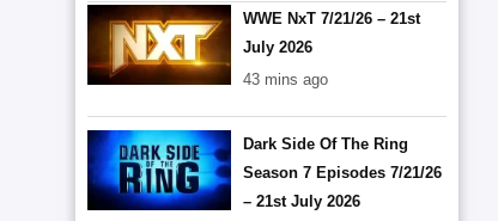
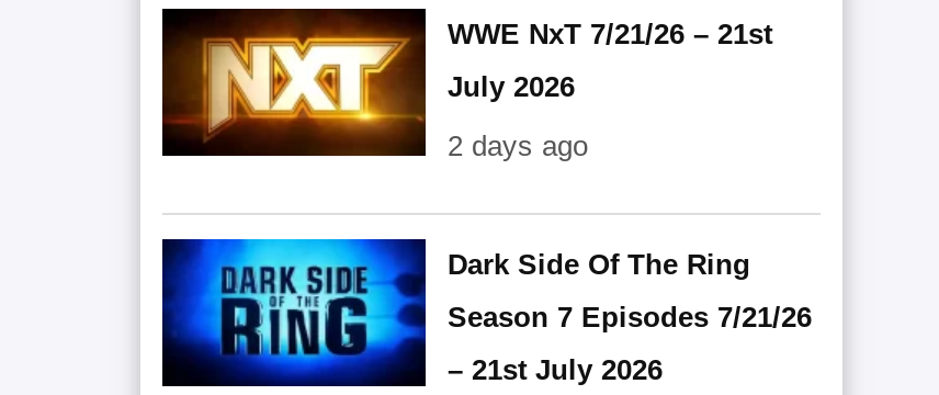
[243,70,328,88] 43 mins ago -> [448,129,588,162] 2 days ago

